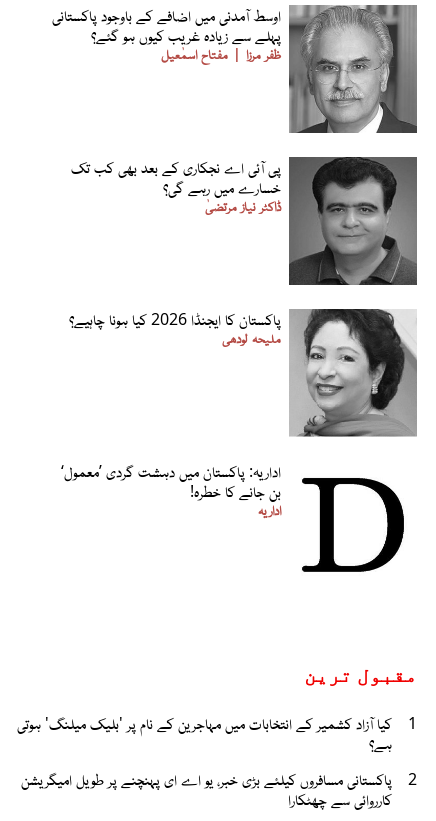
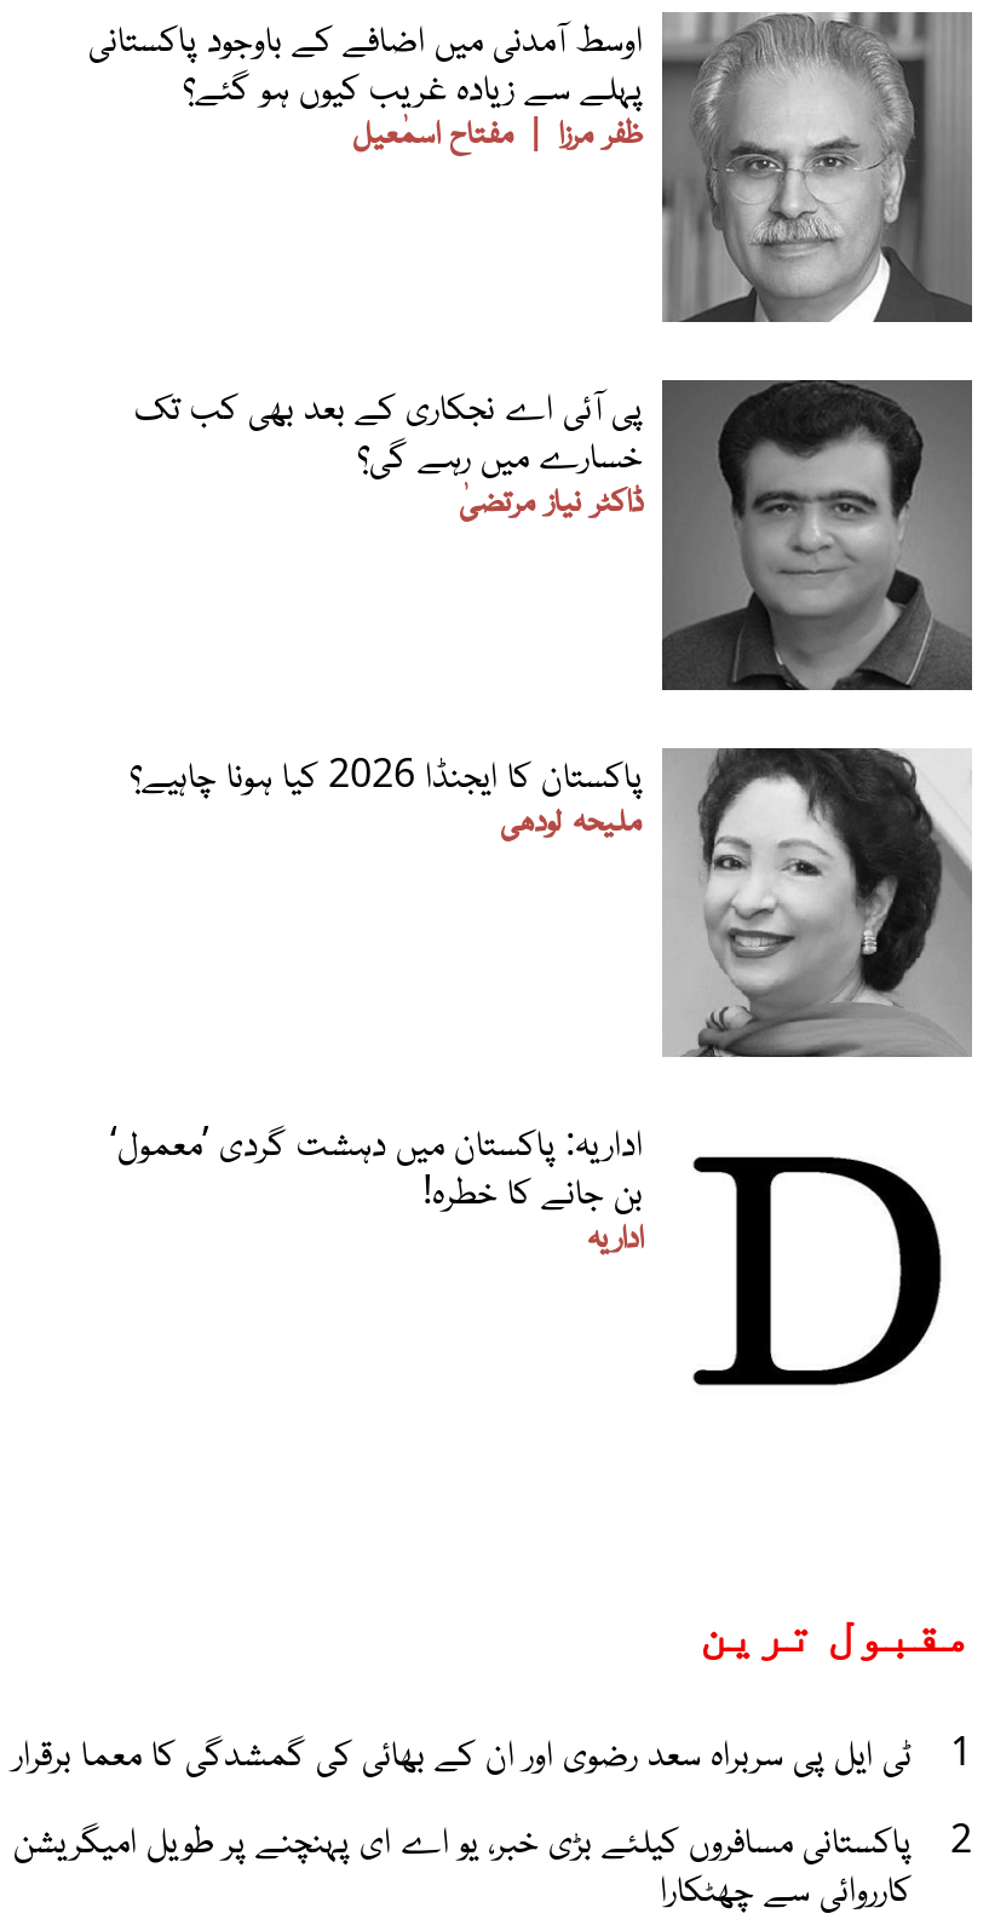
[17,712,392,754] کیا آزاد کشمیر کے انتخابات میں مہاجرین کے نام پر 'بلیک میلنگ' ہوتی | ہے؟ -> [13,1725,912,1778] ٹی ایل پی سربراہ سعد رضوی اور ان کے بھائی کی گمشدگی کا معما برقرار

